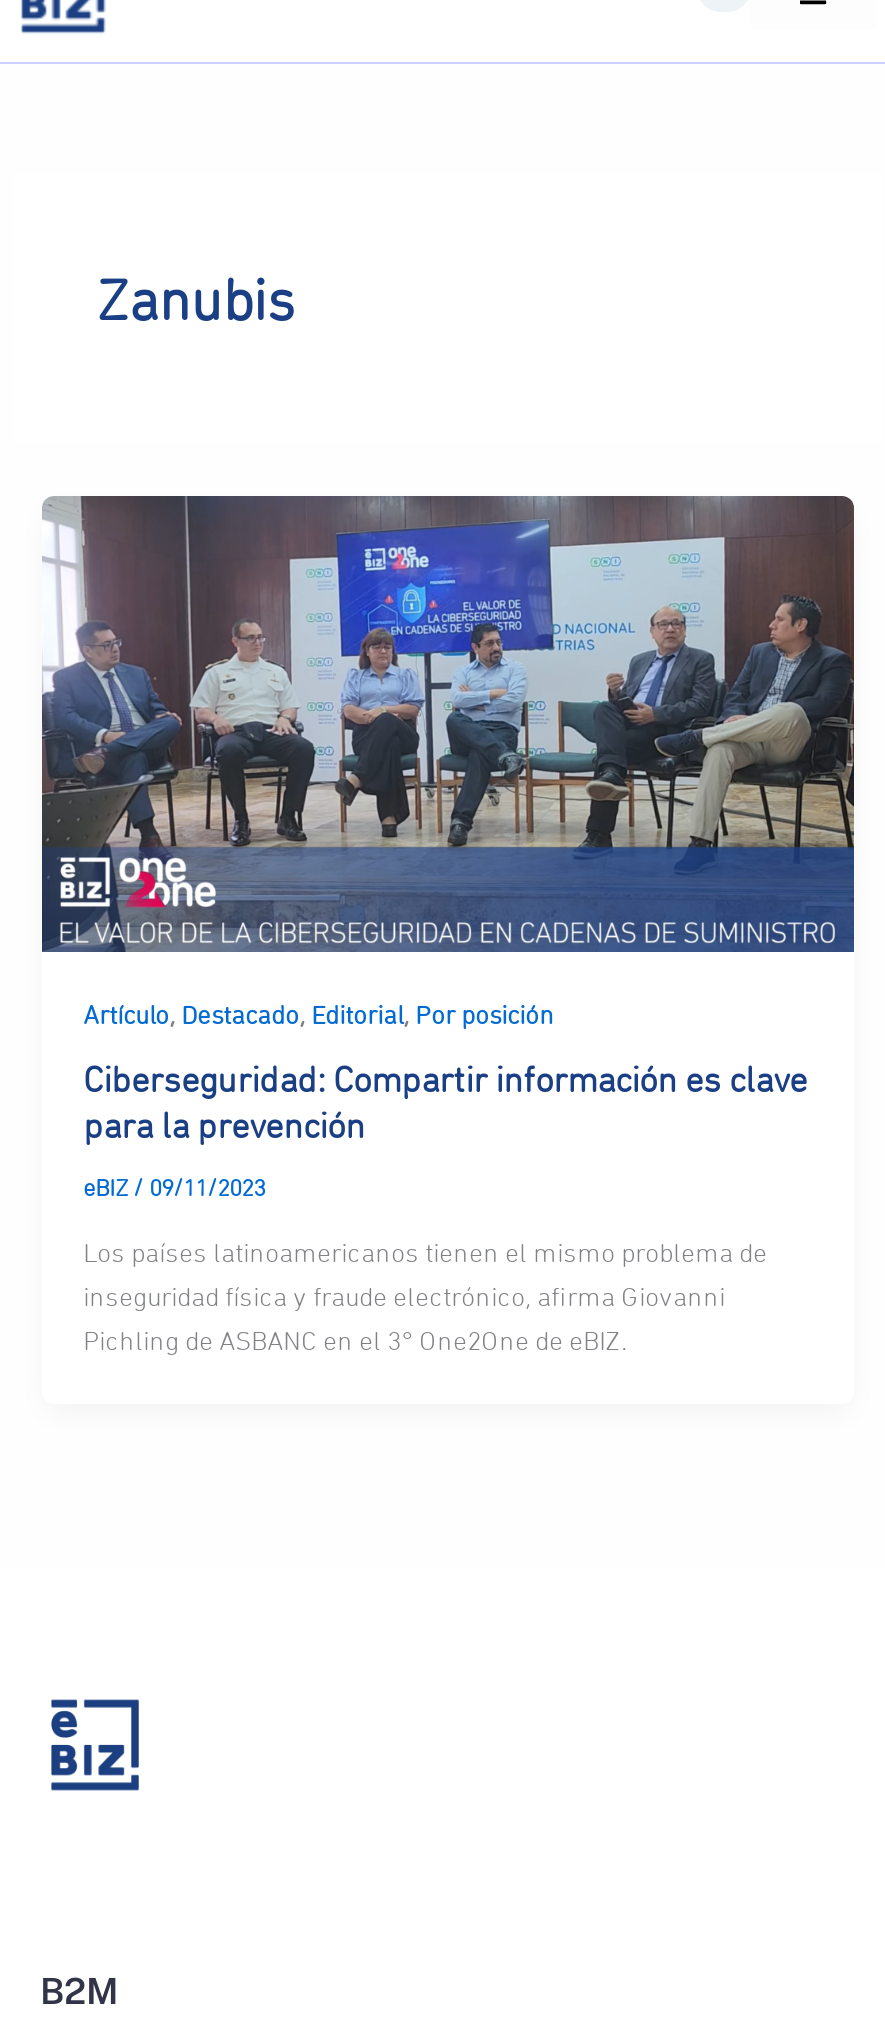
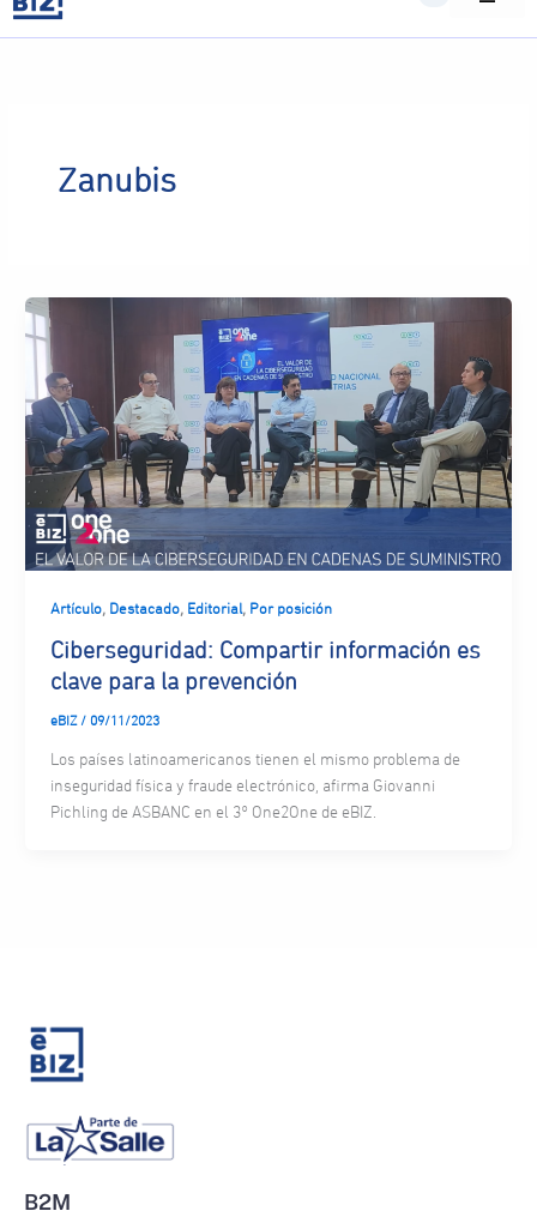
none -> [26,1115,175,1163] [image]

